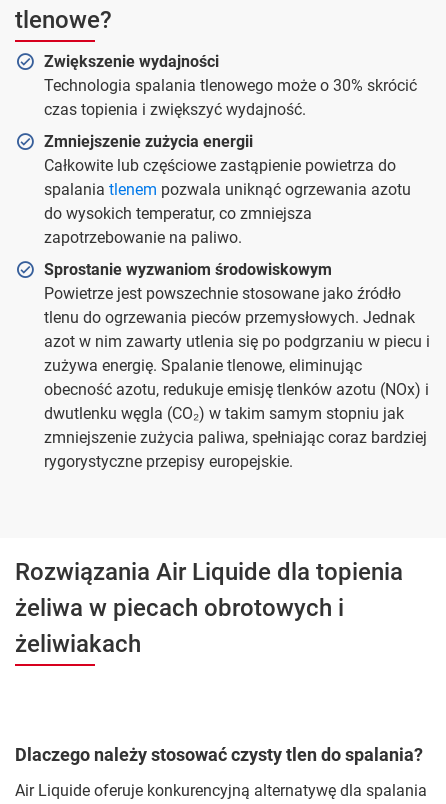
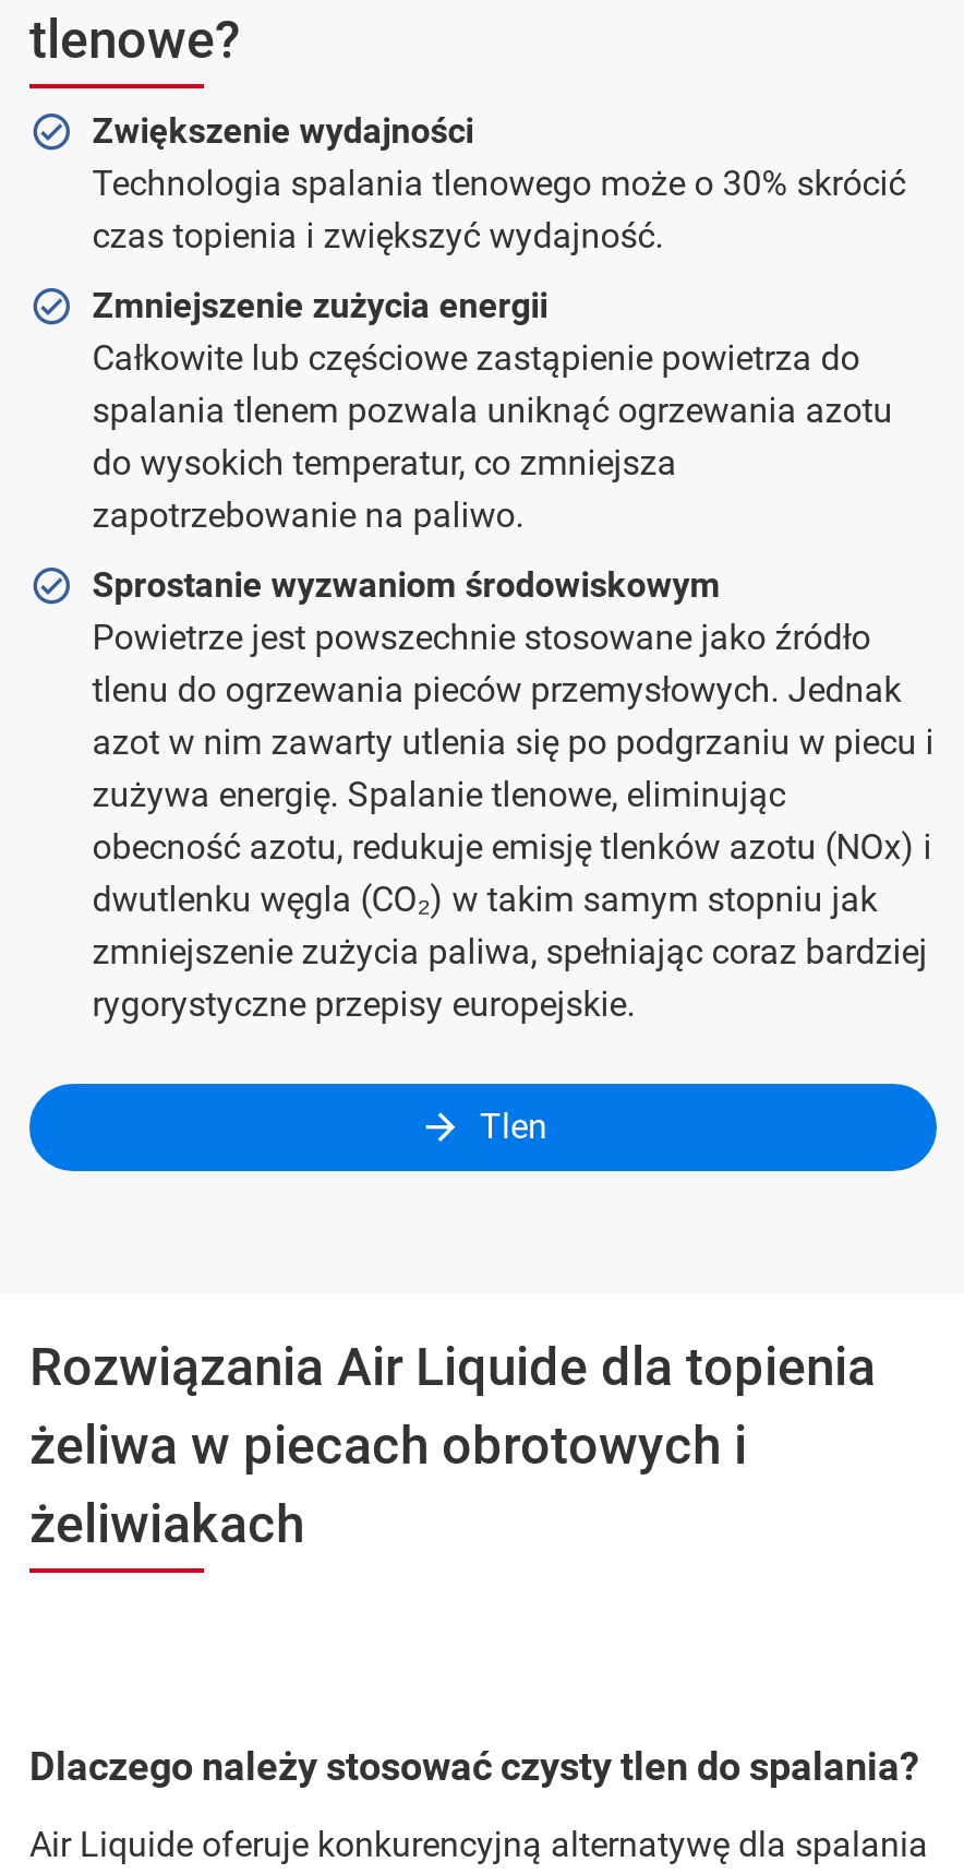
none -> [480,1106,547,1147] Tlen

